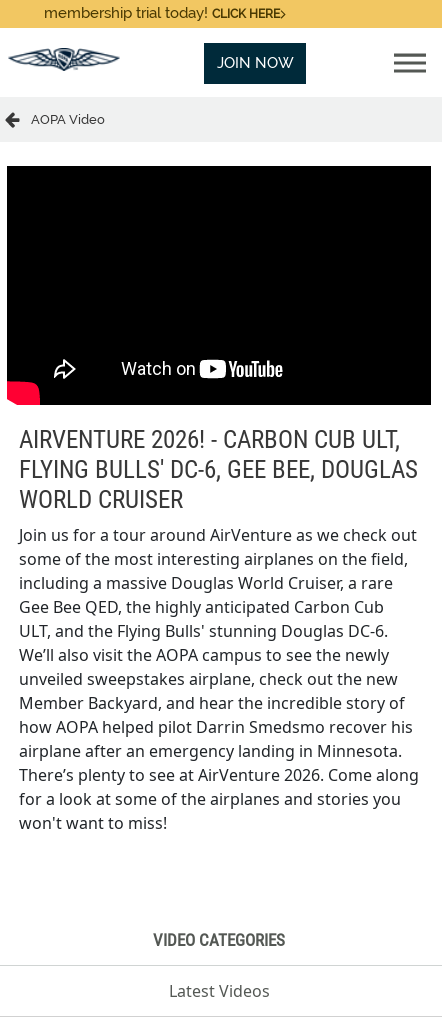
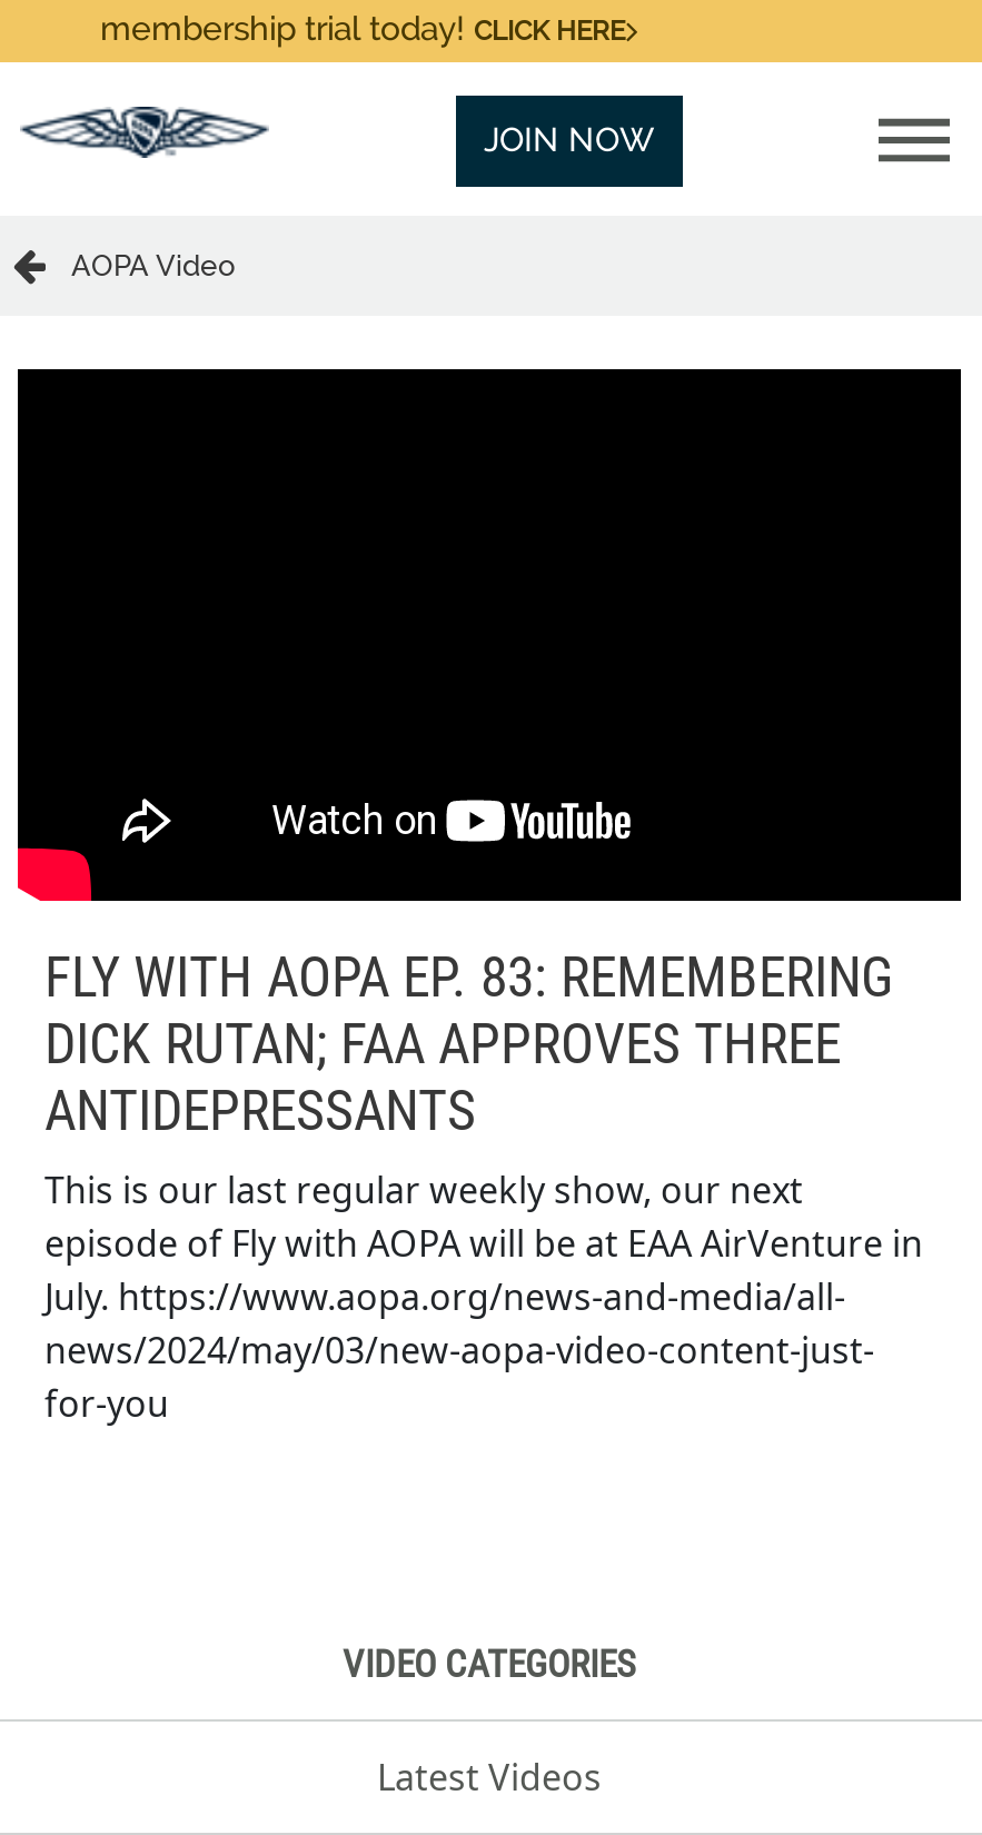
[19,424,419,833] AIRVENTURE 2026! - CARBON CUB ULT, | FLYING BULLS' DC-6, GEE BEE, DOUGLAS | WORLD CRUISER | Join us for a tour around AirVenture as we check out | some of the most interesting airplanes on the field, | including a massive Douglas World Cruiser, a rare | Gee Bee QED, the highly anticipated Carbon Cub | ULT, and the Flying Bulls' stunning Douglas DC-6. | We’ll also visit the AOPA campus to see the newly | unveiled sweepstakes airplane, check out the new | Member Backyard, and hear the incredible story of | how AOPA helped pilot Darrin Smedsmo recover his | airplane after an emergency landing in Minnesota. | There’s plenty to see at AirVenture 2026. Come along | for a look at some of the airplanes and stories you | won't want to miss! -> [44,944,923,1427] FLY WITH AOPA EP. 83: REMEMBERING | DICK RUTAN; FAA APPROVES THREE | ANTIDEPRESSANTS | This is our last regular weekly show, our next | episode of Fly with AOPA will be at EAA AirVenture in | July. https://www.aopa.org/news-and-media/all- | news/2024/may/03/new-aopa-video-content-just- | for-you

